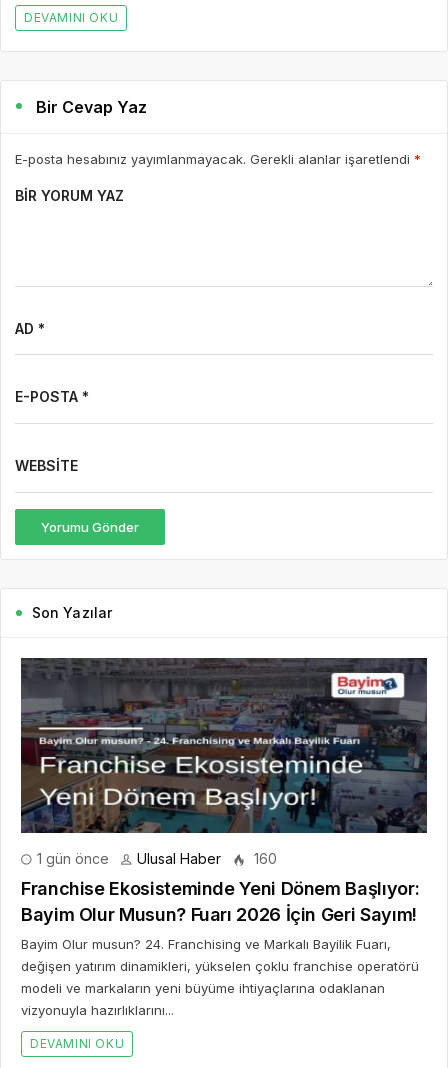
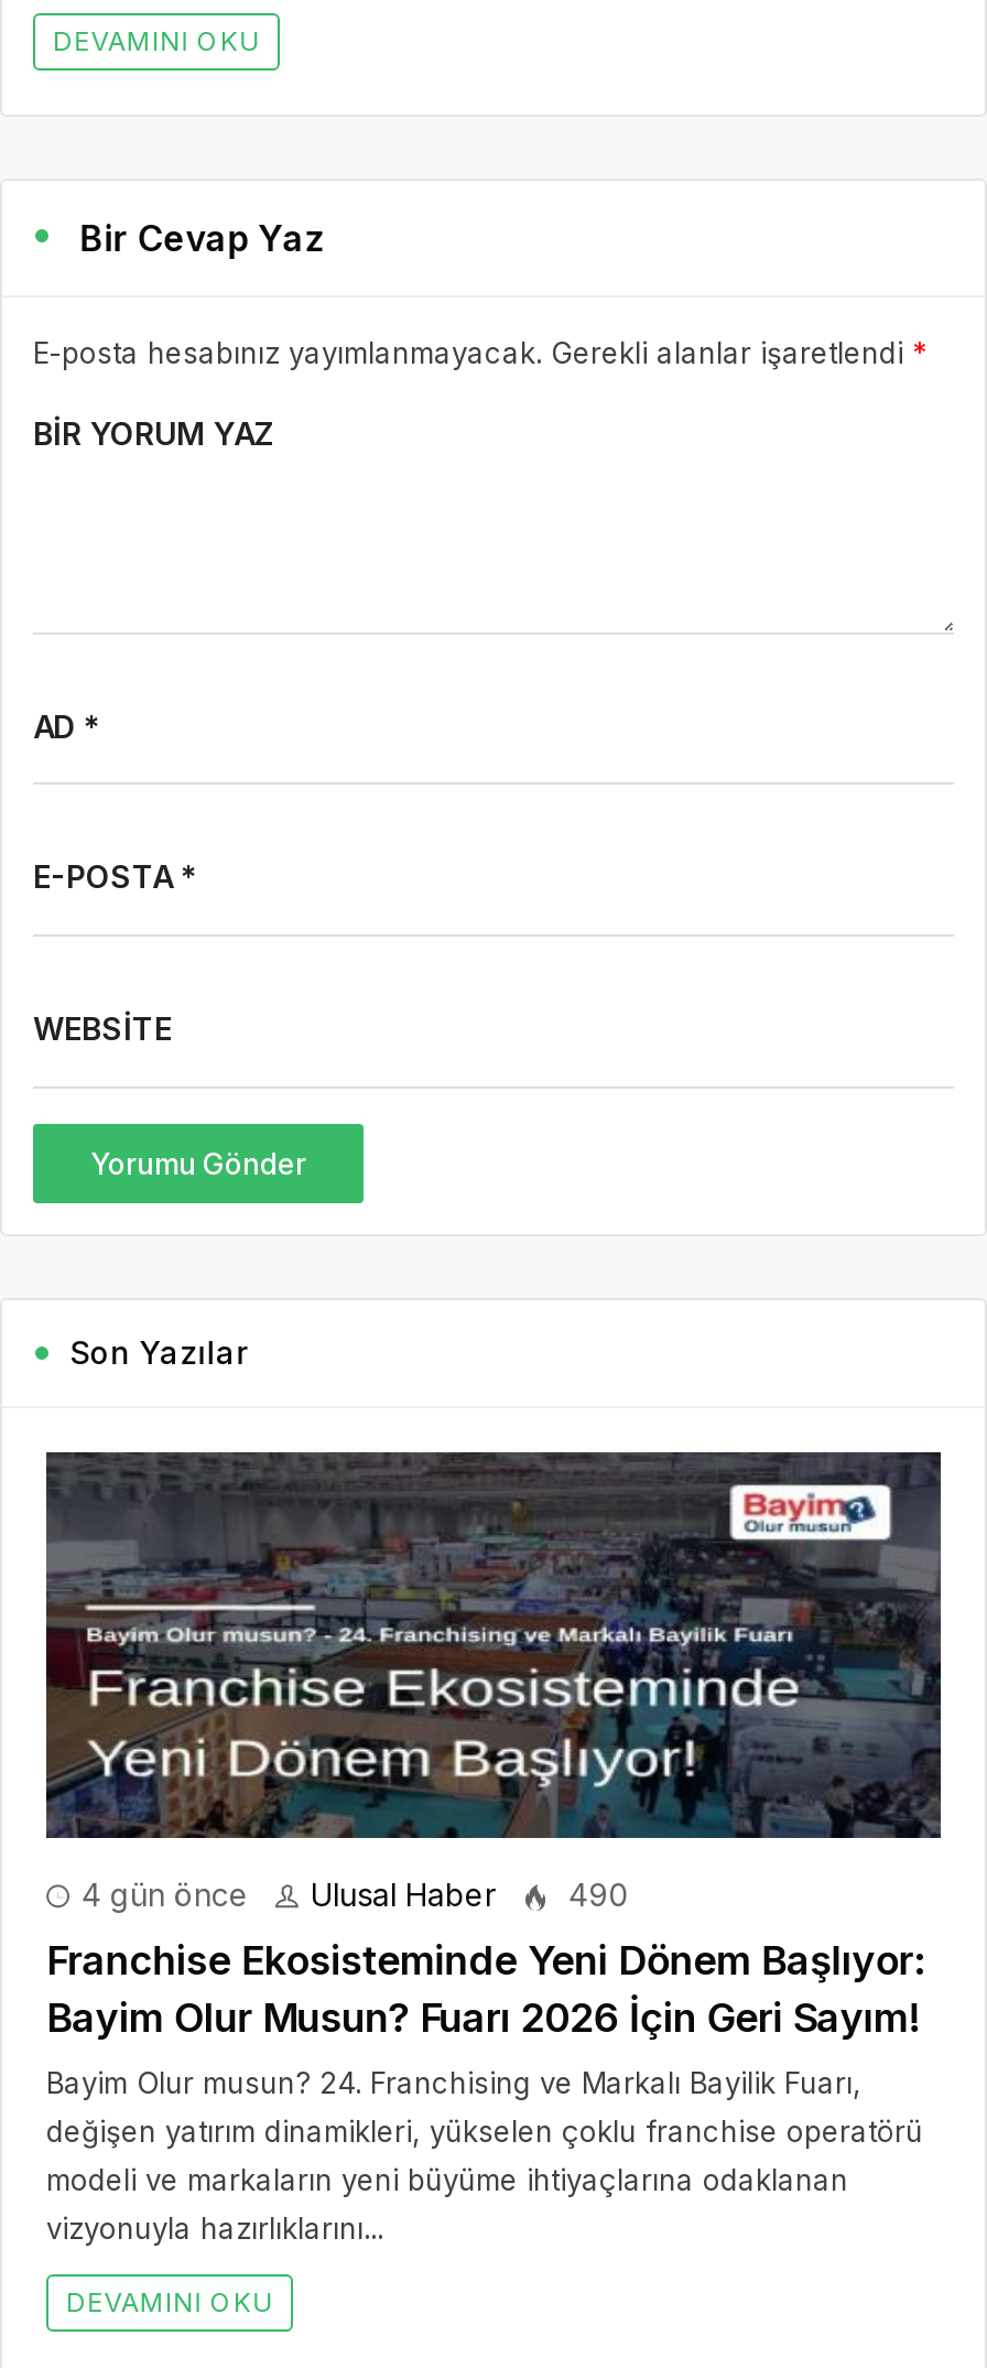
[33,850,109,867] 1 gün önce -> [73,1875,249,1912] 4 gün önce
[250,850,277,867] 160 -> [560,1875,628,1912] 490

